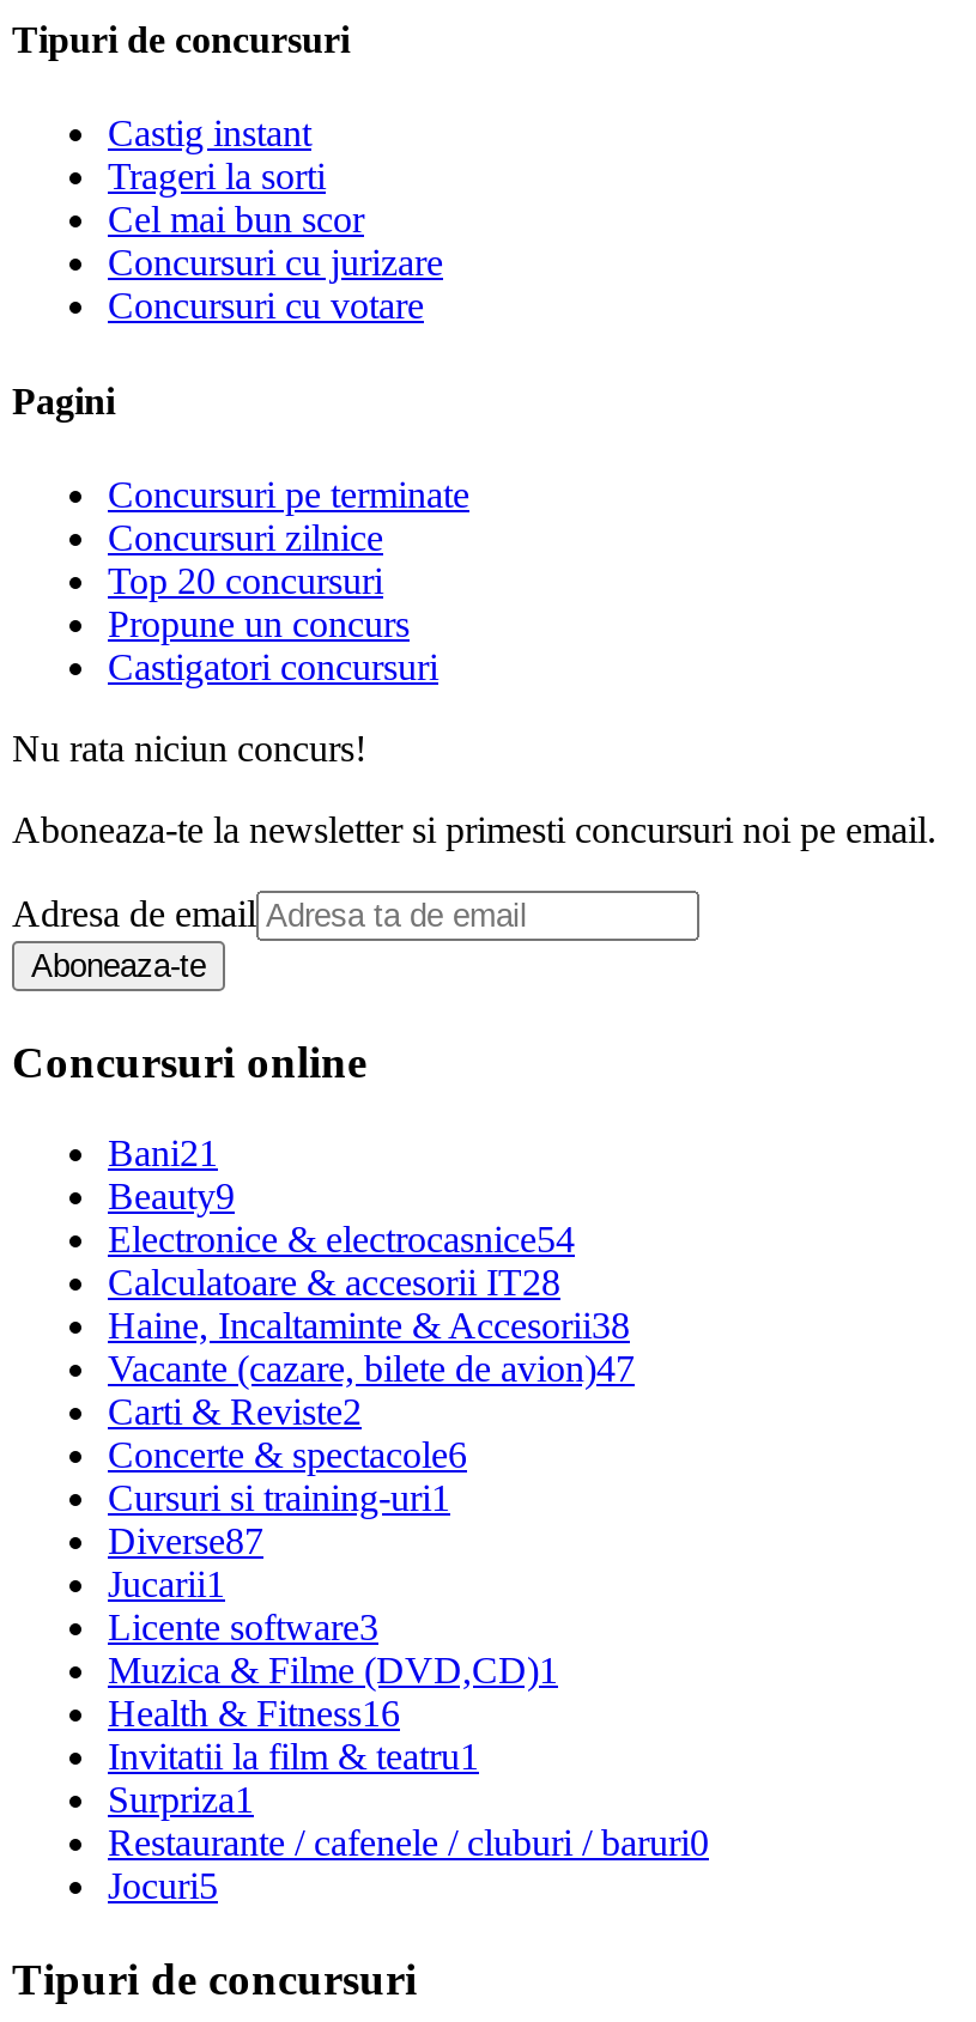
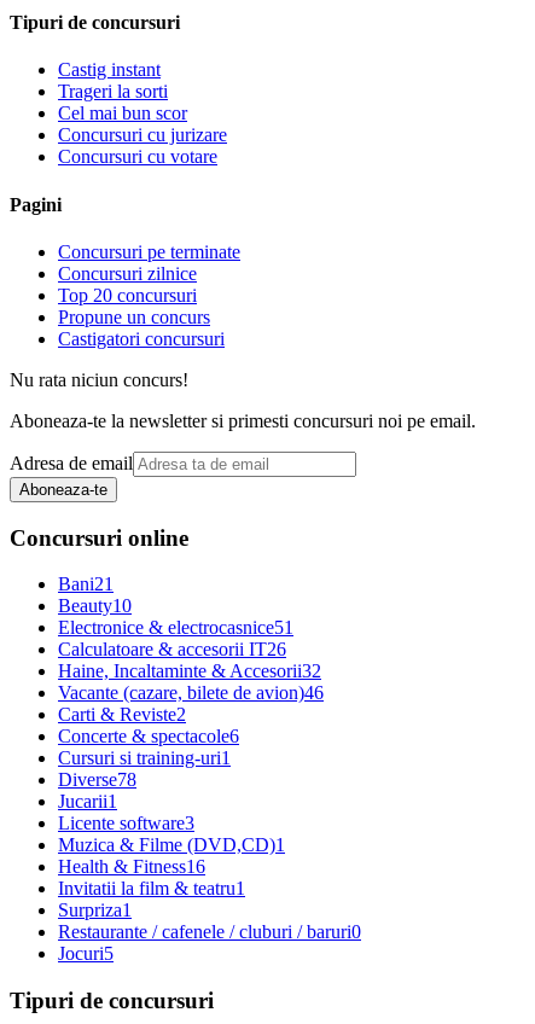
[108,1176,235,1217] Beauty9 -> [58,596,132,616] Beauty10
[108,1219,575,1260] Electronice & electrocasnice54 -> [58,617,293,638] Electronice & electrocasnice51
[108,1263,560,1303] Calculatoare & accesorii IT28 -> [58,639,286,660] Calculatoare & accesorii IT26
[108,1306,630,1346] Haine, Incaltaminte & Accesorii38 -> [58,661,321,681] Haine, Incaltaminte & Accesorii32
[108,1349,635,1389] Vacante (cazare, bilete de avion)47 -> [58,683,324,703] Vacante (cazare, bilete de avion)46
[108,1521,263,1562] Diverse87 -> [58,770,136,790] Diverse78

